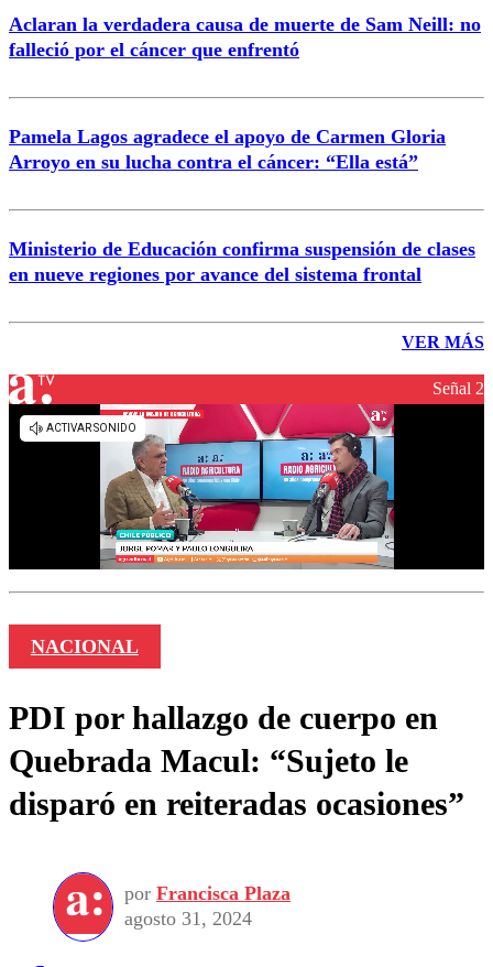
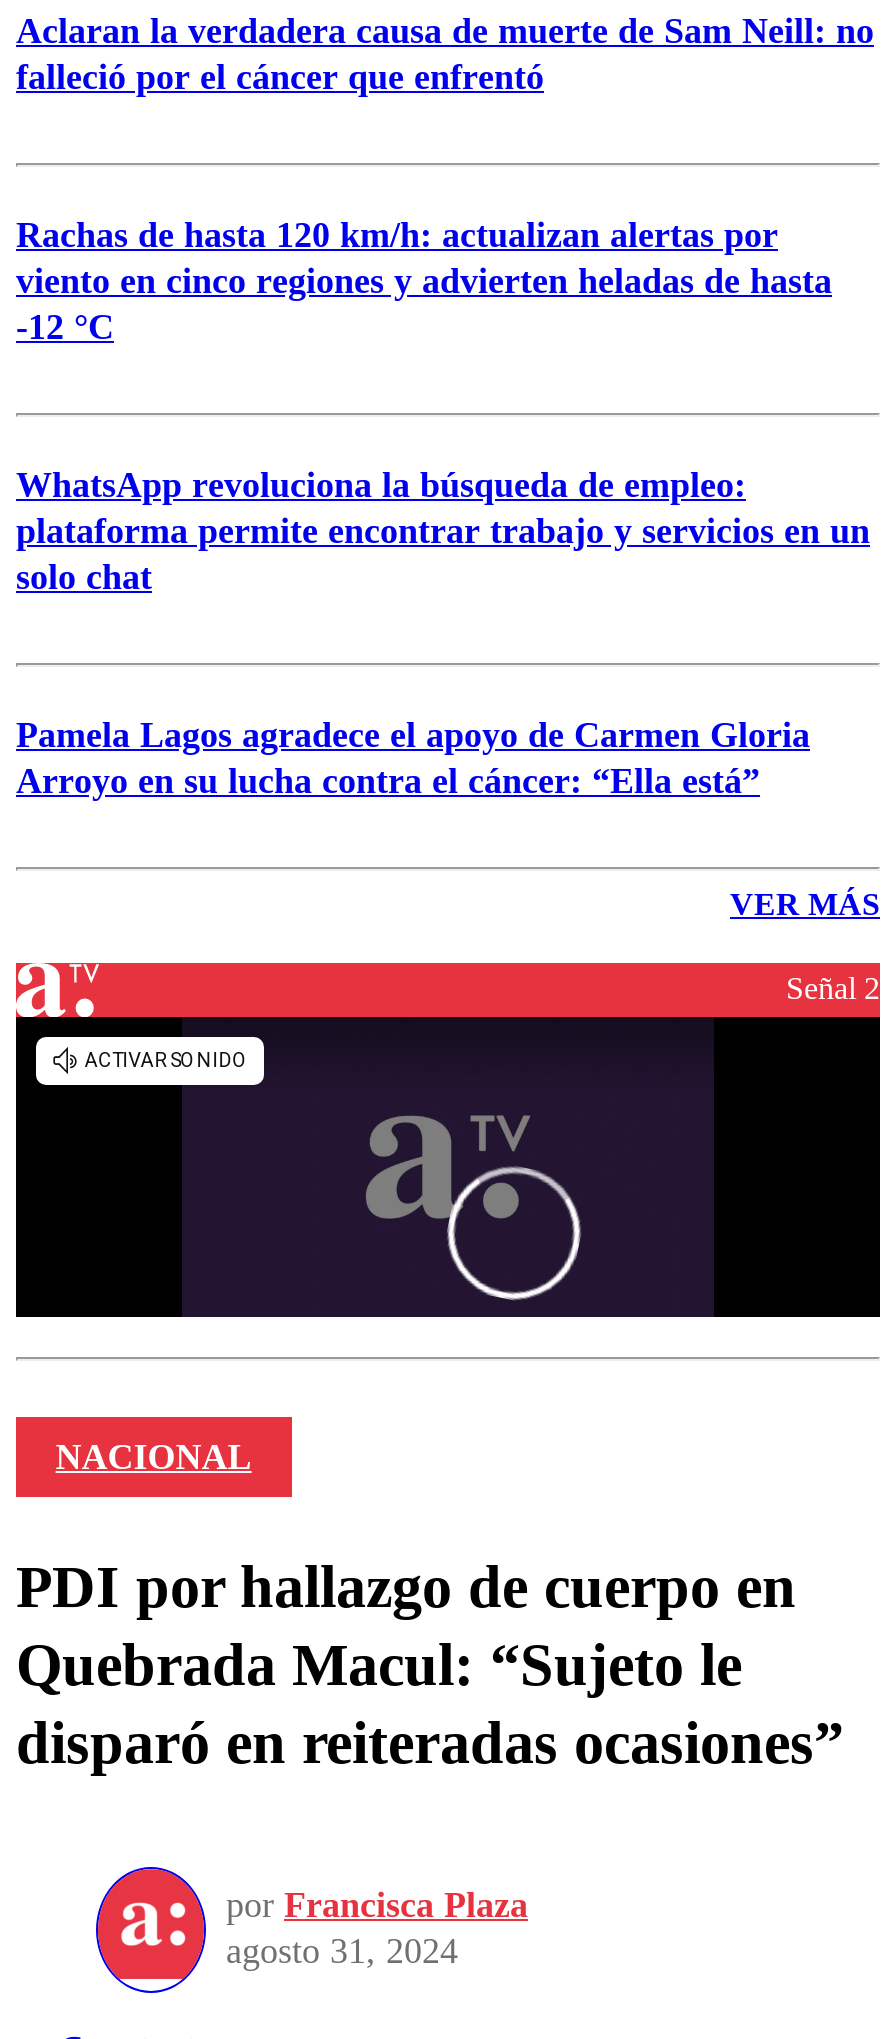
none -> [16,215,832,347] Rachas de hasta 120 km/h: actualizan alertas por | viento en cinco regiones y advierten heladas de hasta | -12 °C
none -> [16,465,870,597] WhatsApp revoluciona la búsqueda de empleo: | plataforma permite encontrar trabajo y servicios en un | solo chat
moved [9,126,446,173] -> [16,715,810,801]: Pamela Lagos agradece el apoyo de Carmen Gloria | Arroyo en su lucha contra el cáncer: “Ella está”
[9,238,475,285] Ministerio de Educación confirma suspensión de clases | en nueve regiones por avance del sistema frontal -> none
[99,403,395,569] [image] -> [180,1015,716,1317] [image]

